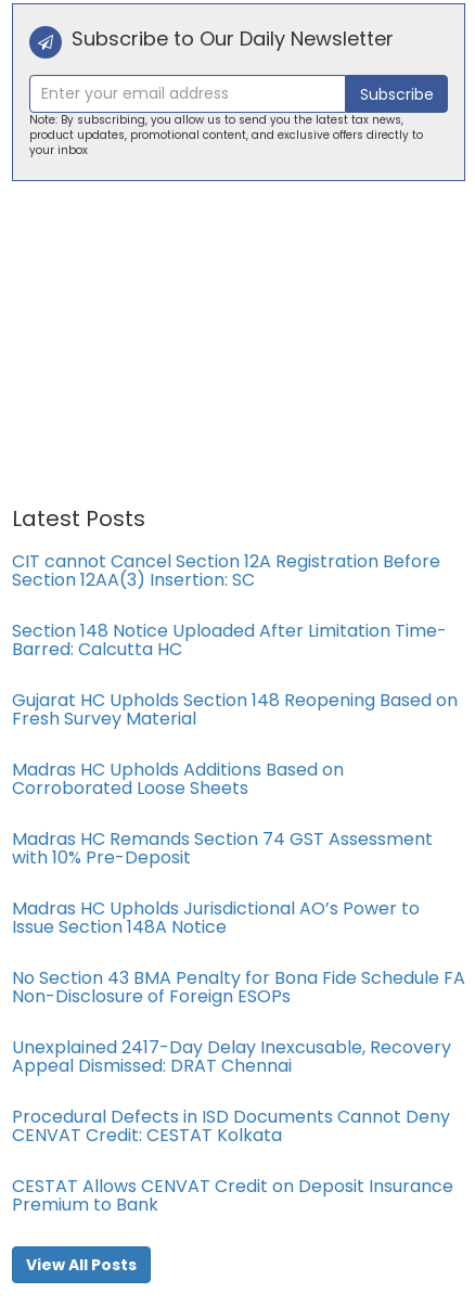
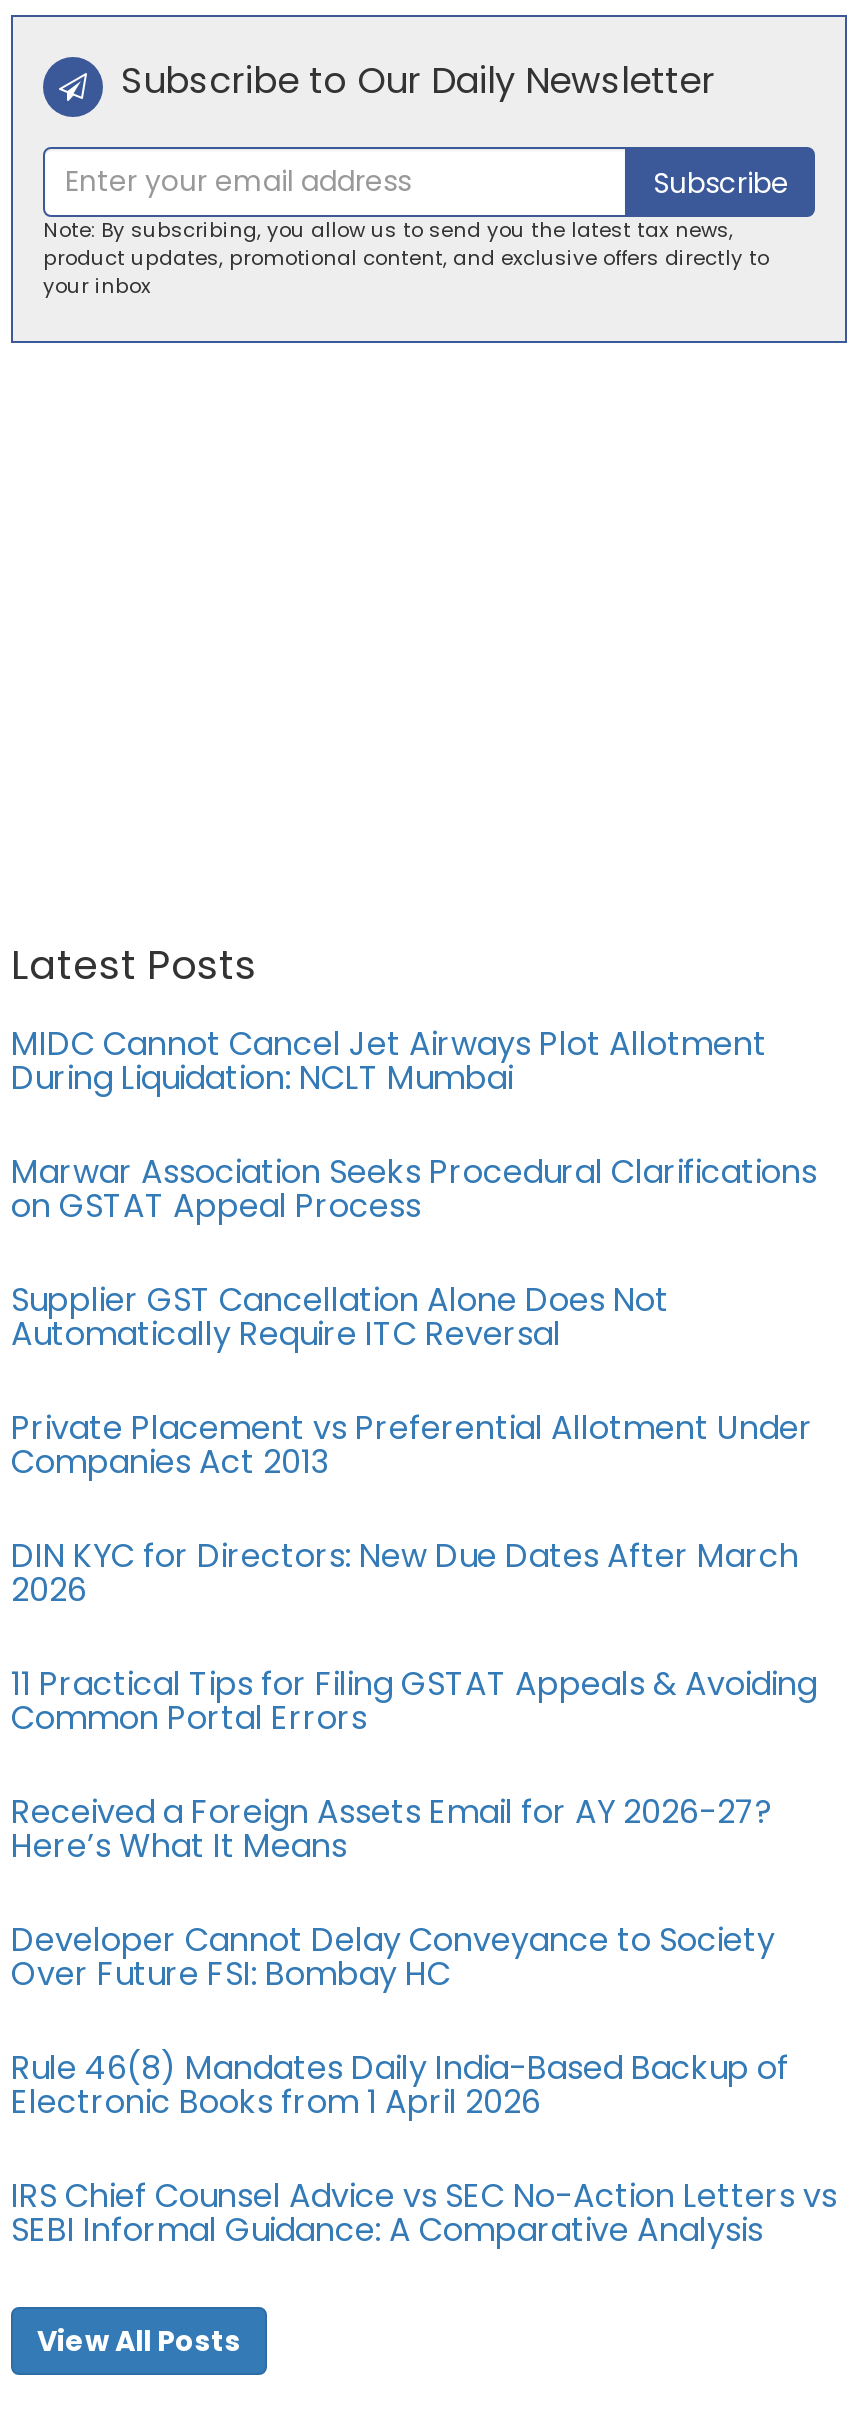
[12,549,440,592] CIT cannot Cancel Section 12A Registration Before | Section 12AA(3) Insertion: SC -> [11,1021,767,1101] MIDC Cannot Cancel Jet Airways Plot Allotment | During Liquidation: NCLT Mumbai
[12,618,447,662] Section 148 Notice Uploaded After Limitation Time- | Barred: Calcutta HC -> [11,1149,817,1229] Marwar Association Seeks Procedural Clarifications | on GSTAT Appeal Process
[12,688,458,731] Gujarat HC Upholds Section 148 Reopening Based on | Fresh Survey Material -> [11,1277,669,1357] Supplier GST Cancellation Alone Does Not | Automatically Require ITC Reversal
[12,757,344,801] Madras HC Upholds Additions Based on | Corroborated Loose Sheets -> [11,1405,813,1485] Private Placement vs Preferential Allotment Under | Companies Act 2013
[12,827,433,870] Madras HC Remands Section 74 GST Assessment | with 10% Pre-Deposit -> [11,1533,799,1613] DIN KYC for Directors: New Due Dates After March | 2026
[12,896,420,939] Madras HC Upholds Jurisdictional AO’s Power to | Issue Section 148A Notice -> [11,1661,817,1741] 11 Practical Tips for Filing GSTAT Appeals & Avoiding | Common Portal Errors
[12,965,465,1009] No Section 43 BMA Penalty for Bona Fide Schedule FA | Non-Disclosure of Foreign ESOPs -> [11,1789,773,1869] Received a Foreign Assets Email for AY 2026-27? | Here’s What It Means
[12,1035,451,1078] Unexplained 2417-Day Delay Inexcusable, Recovery | Appeal Dismissed: DRAT Chennai -> [11,1917,775,1997] Developer Cannot Delay Conveyance to Society | Over Future FSI: Bombay HC
[12,1104,450,1148] Procedural Defects in ISD Documents Cannot Deny | CENVAT Credit: CESTAT Kolkata -> [11,2045,789,2125] Rule 46(8) Mandates Daily India-Based Backup of | Electronic Books from 1 April 2026
[12,1174,453,1217] CESTAT Allows CENVAT Credit on Deposit Insurance | Premium to Bank -> [11,2173,837,2253] IRS Chief Counsel Advice vs SEC No-Action Letters vs | SEBI Informal Guidance: A Comparative Analysis

